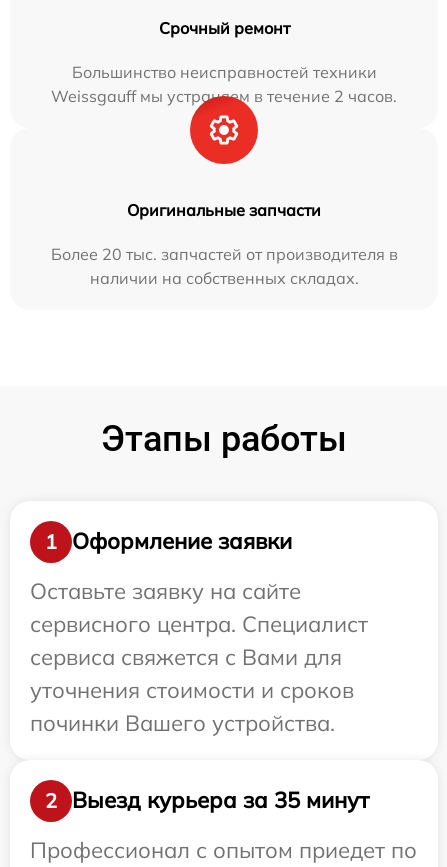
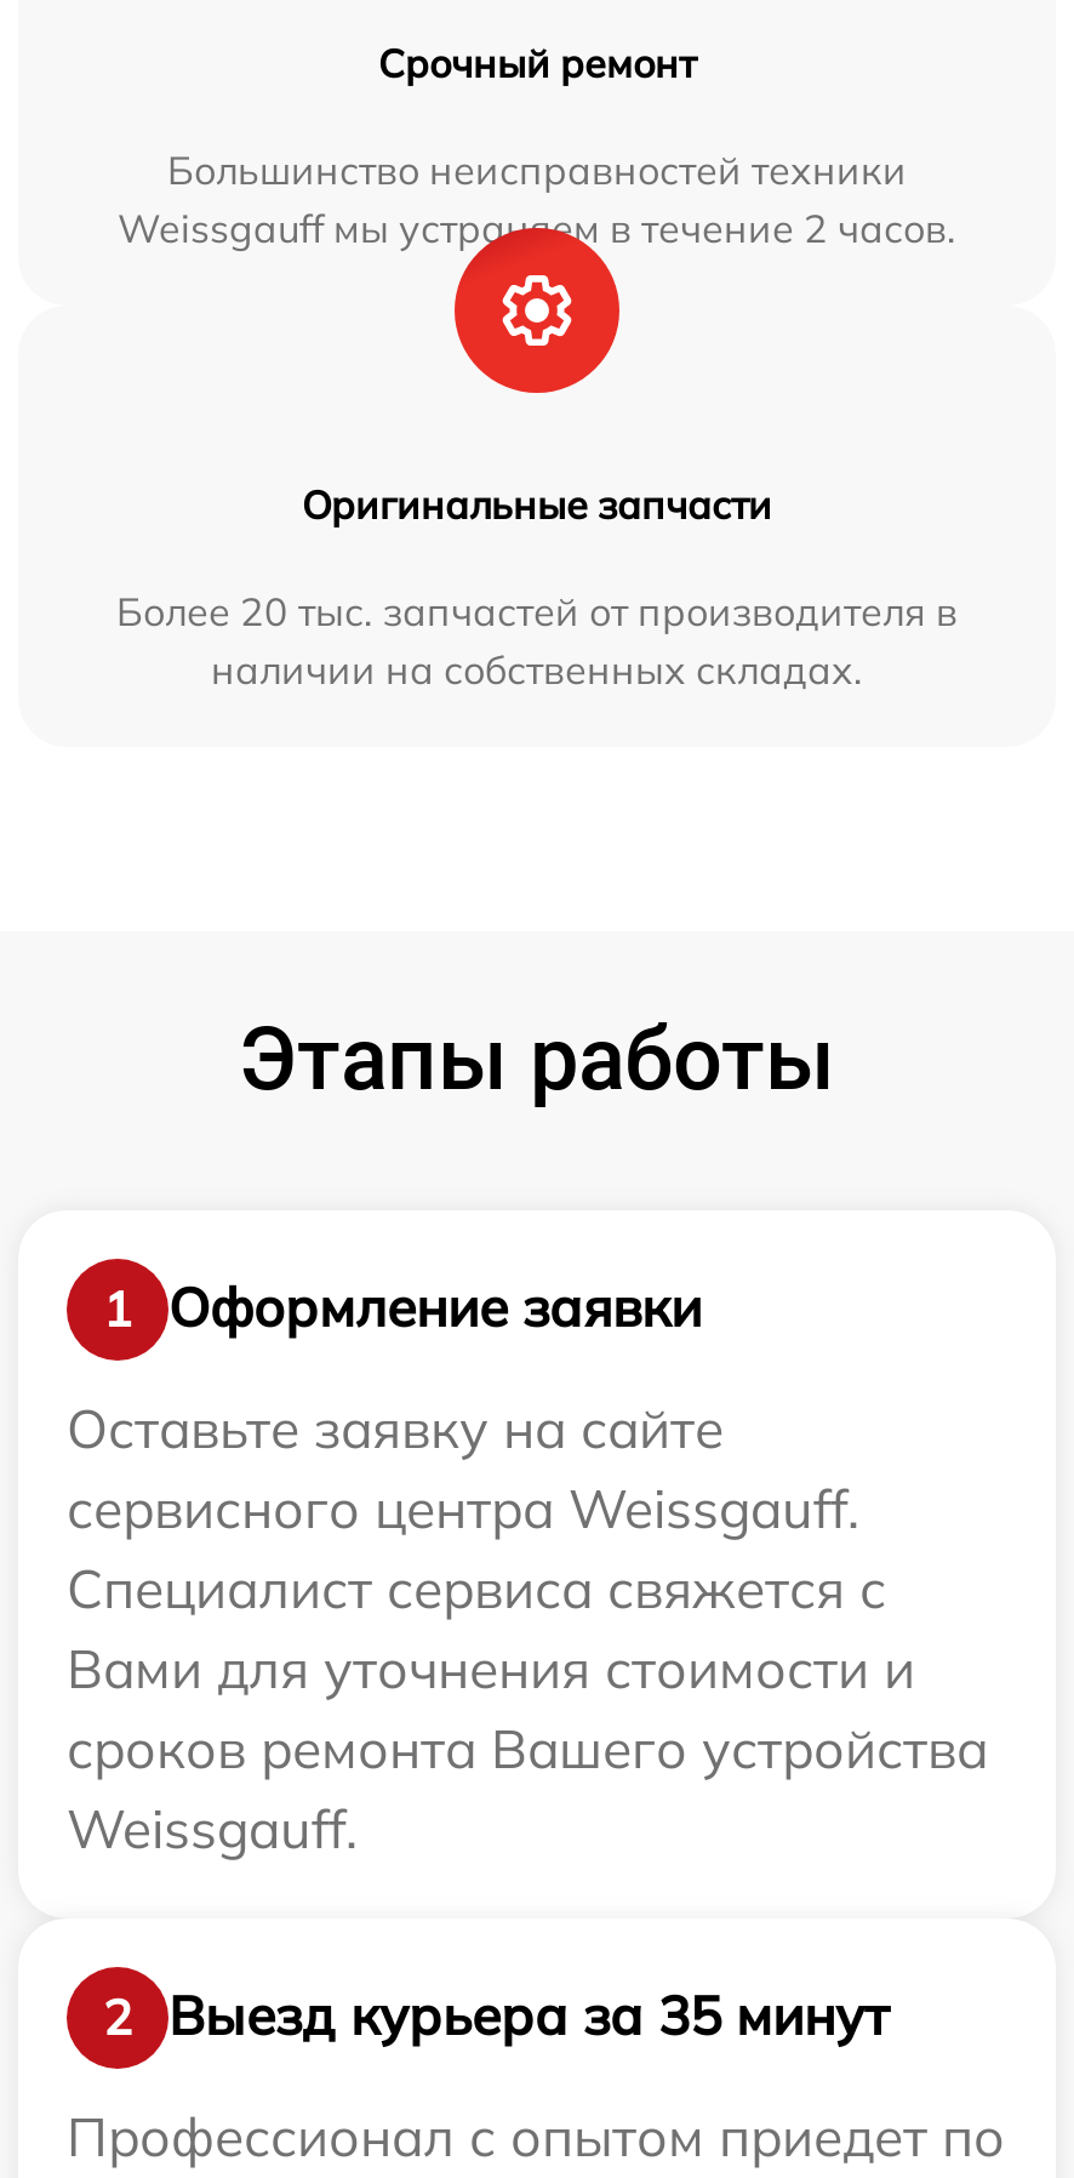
[30,610,368,737] сервисного центра. Специалист | сервиса свяжется с Вами для | уточнения стоимости и сроков | починки Вашего устройства. -> [67,1475,988,1863] сервисного центра Weissgauff. | Специалист сервиса свяжется с | Вами для уточнения стоимости и | сроков ремонта Вашего устройства | Weissgauff.

